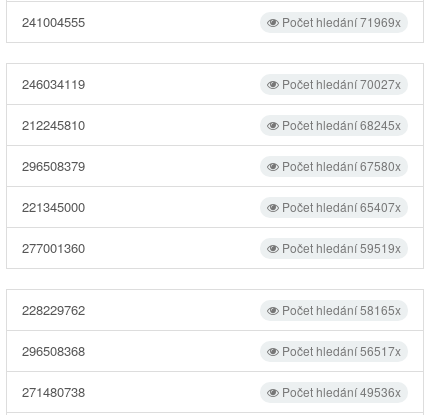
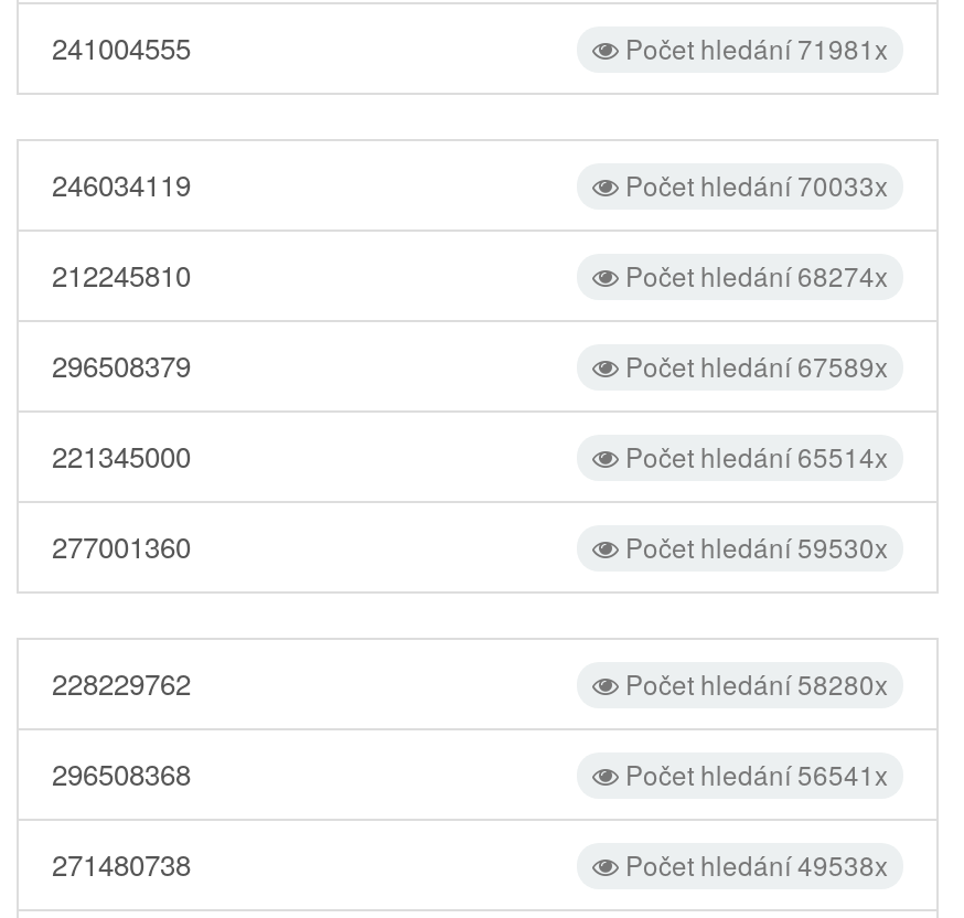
[279,13,401,30] Počet hledání 71969x -> [619,28,888,66] Počet hledání 71981x
[279,75,401,92] Počet hledání 70027x -> [619,165,888,202] Počet hledání 70033x
[279,116,401,133] Počet hledání 68245x -> [619,255,888,293] Počet hledání 68274x
[279,157,401,174] Počet hledání 67580x -> [619,346,888,383] Počet hledání 67589x
[279,198,401,215] Počet hledání 65407x -> [619,436,888,474] Počet hledání 65514x
[279,239,401,256] Počet hledání 59519x -> [619,527,888,564] Počet hledání 59530x
[279,301,401,318] Počet hledání 58165x -> [619,664,888,701] Počet hledání 58280x
[279,342,401,359] Počet hledání 56517x -> [619,754,888,792] Počet hledání 56541x
[279,383,401,400] Počet hledání 49536x -> [619,845,888,882] Počet hledání 49538x

